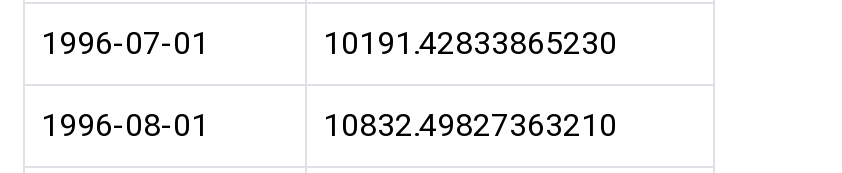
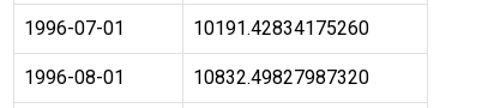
[323,24,617,62] 10191.42833865230 -> [193,17,369,40] 10191.42834175260
[323,106,617,144] 10832.49827363210 -> [193,66,369,89] 10832.49827987320

